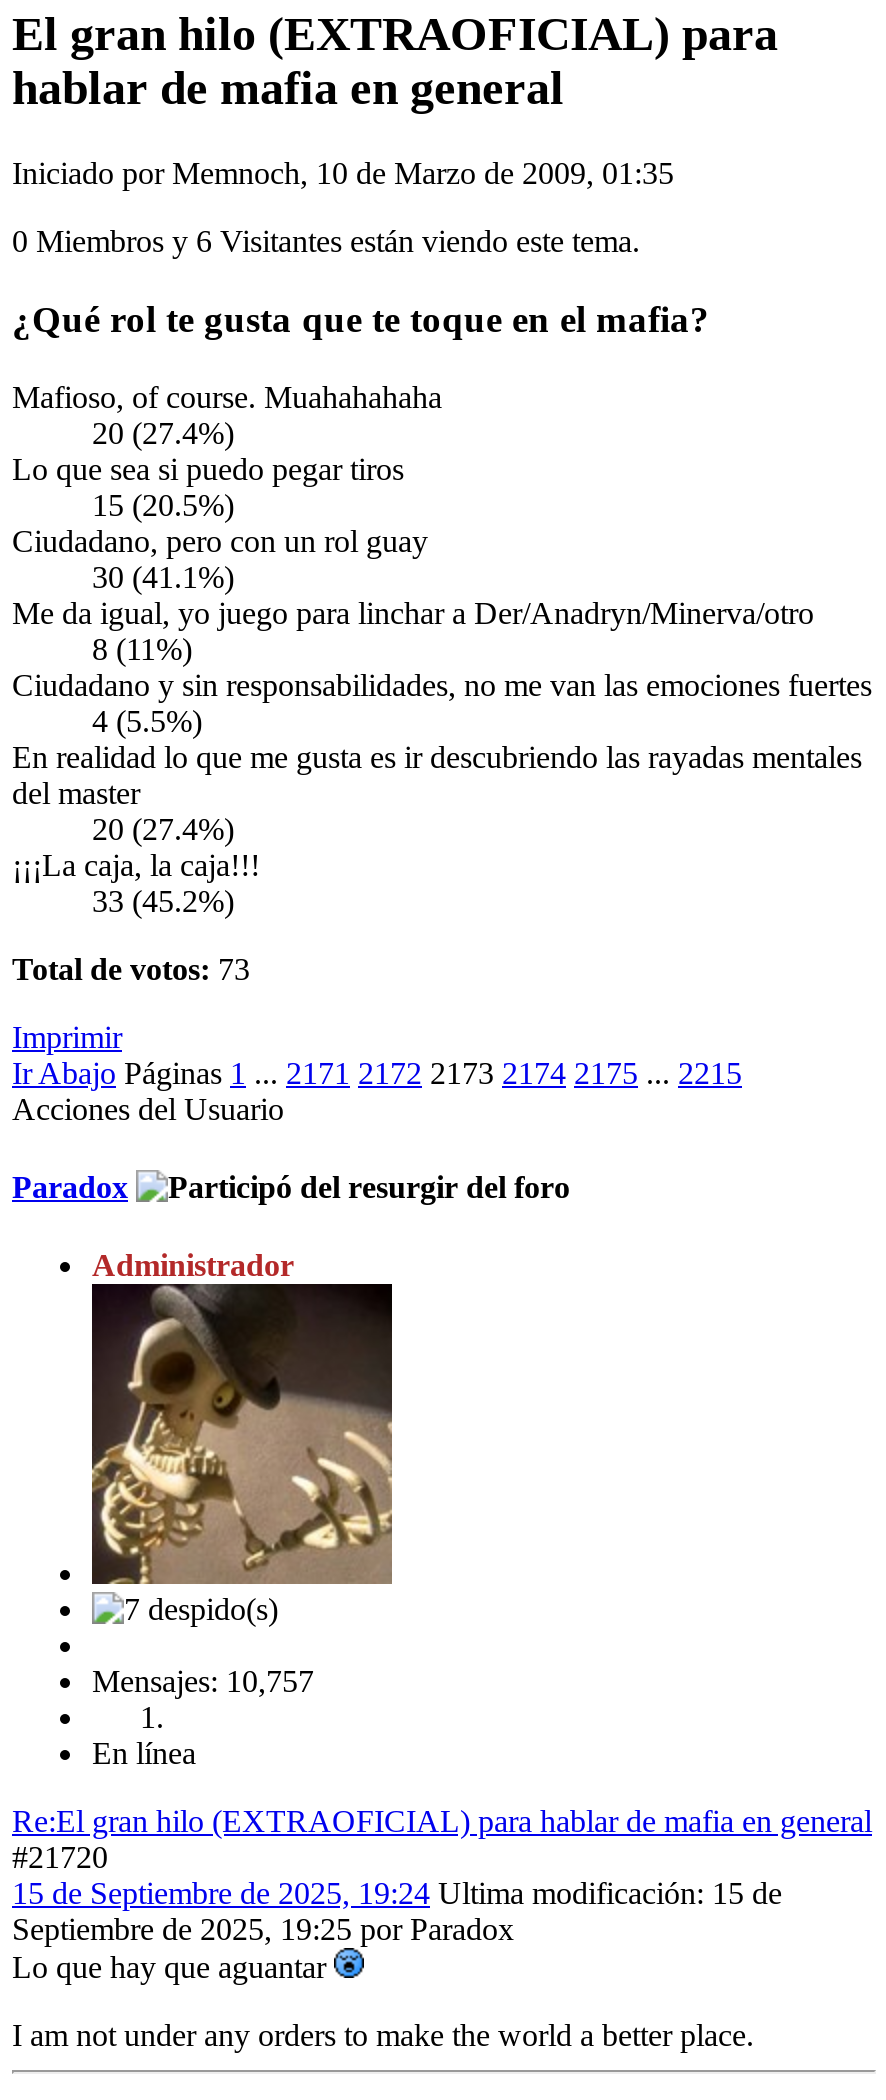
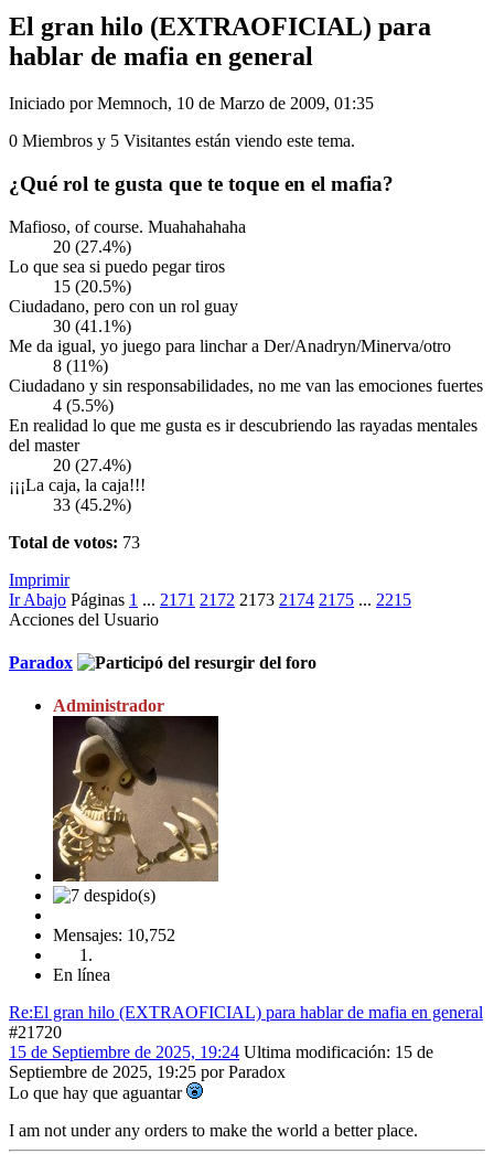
[12,225,640,259] 0 Miembros y 6 Visitantes están viendo este tema. -> [9,132,355,150] 0 Miembros y 5 Visitantes están viendo este tema.
[92,1665,314,1699] Mensajes: 10,757 -> [53,926,175,945] Mensajes: 10,752

